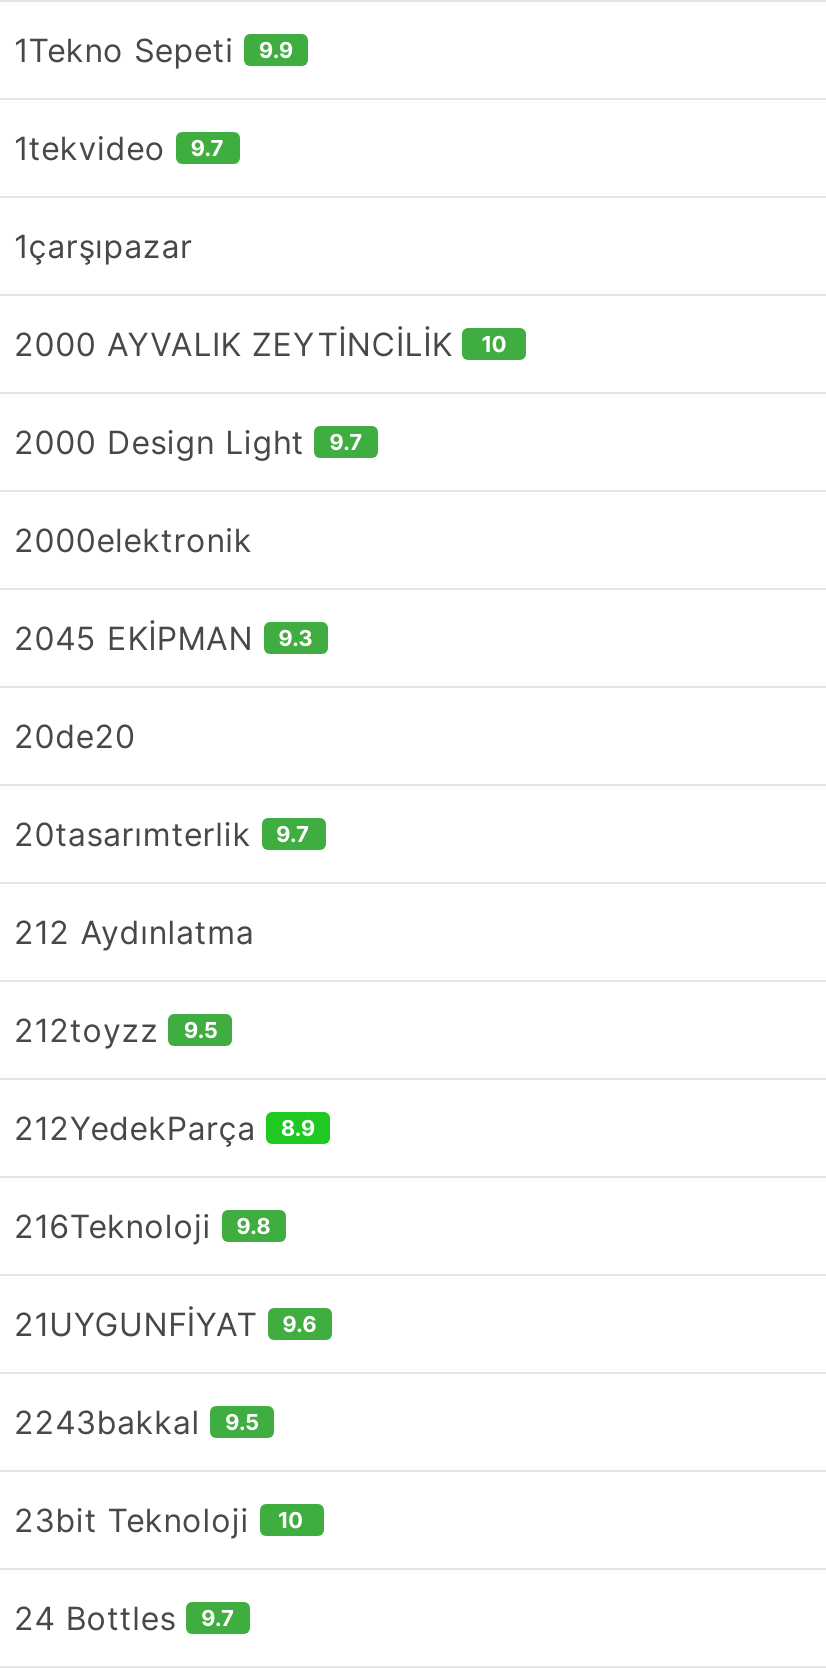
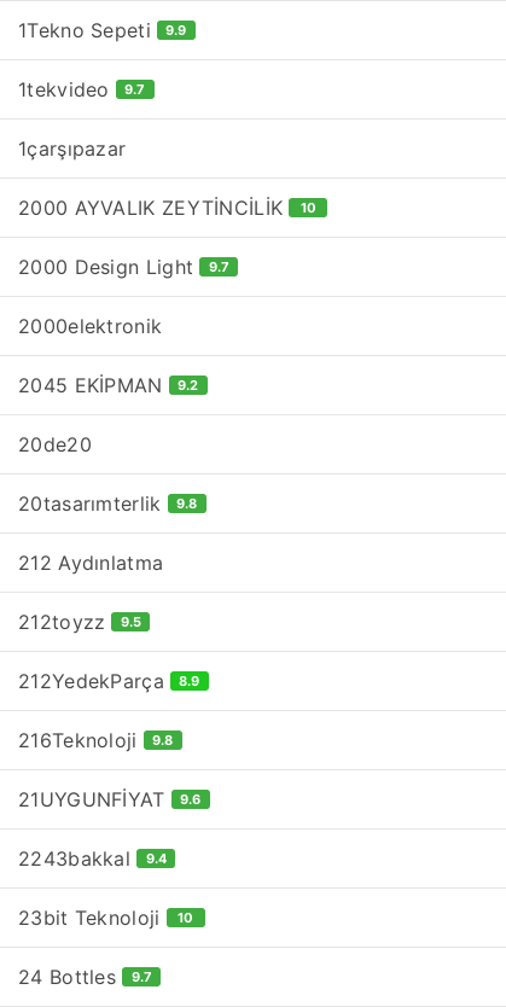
[14,618,312,658] 2045 EKİPMAN 9.3 -> [18,373,198,397] 2045 EKİPMAN 9.2
[14,814,310,854] 20tasarımterlik 9.7 -> [18,491,197,516] 20tasarımterlik 9.8
[14,1402,259,1442] 2243bakkal 9.5 -> [18,846,166,871] 2243bakkal 9.4

